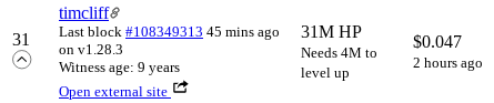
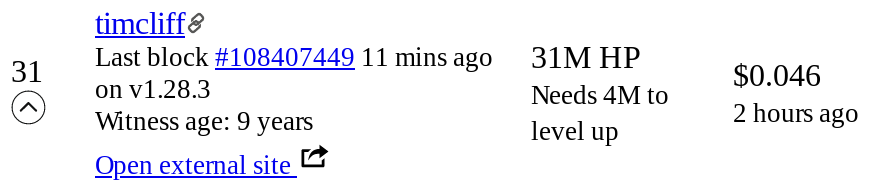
[59,24,280,40] Last block #108349313 45 mins ago -> [95,43,493,73] Last block #108407449 11 mins ago
[413,32,462,51] $0.047 -> [733,59,821,93] $0.046

